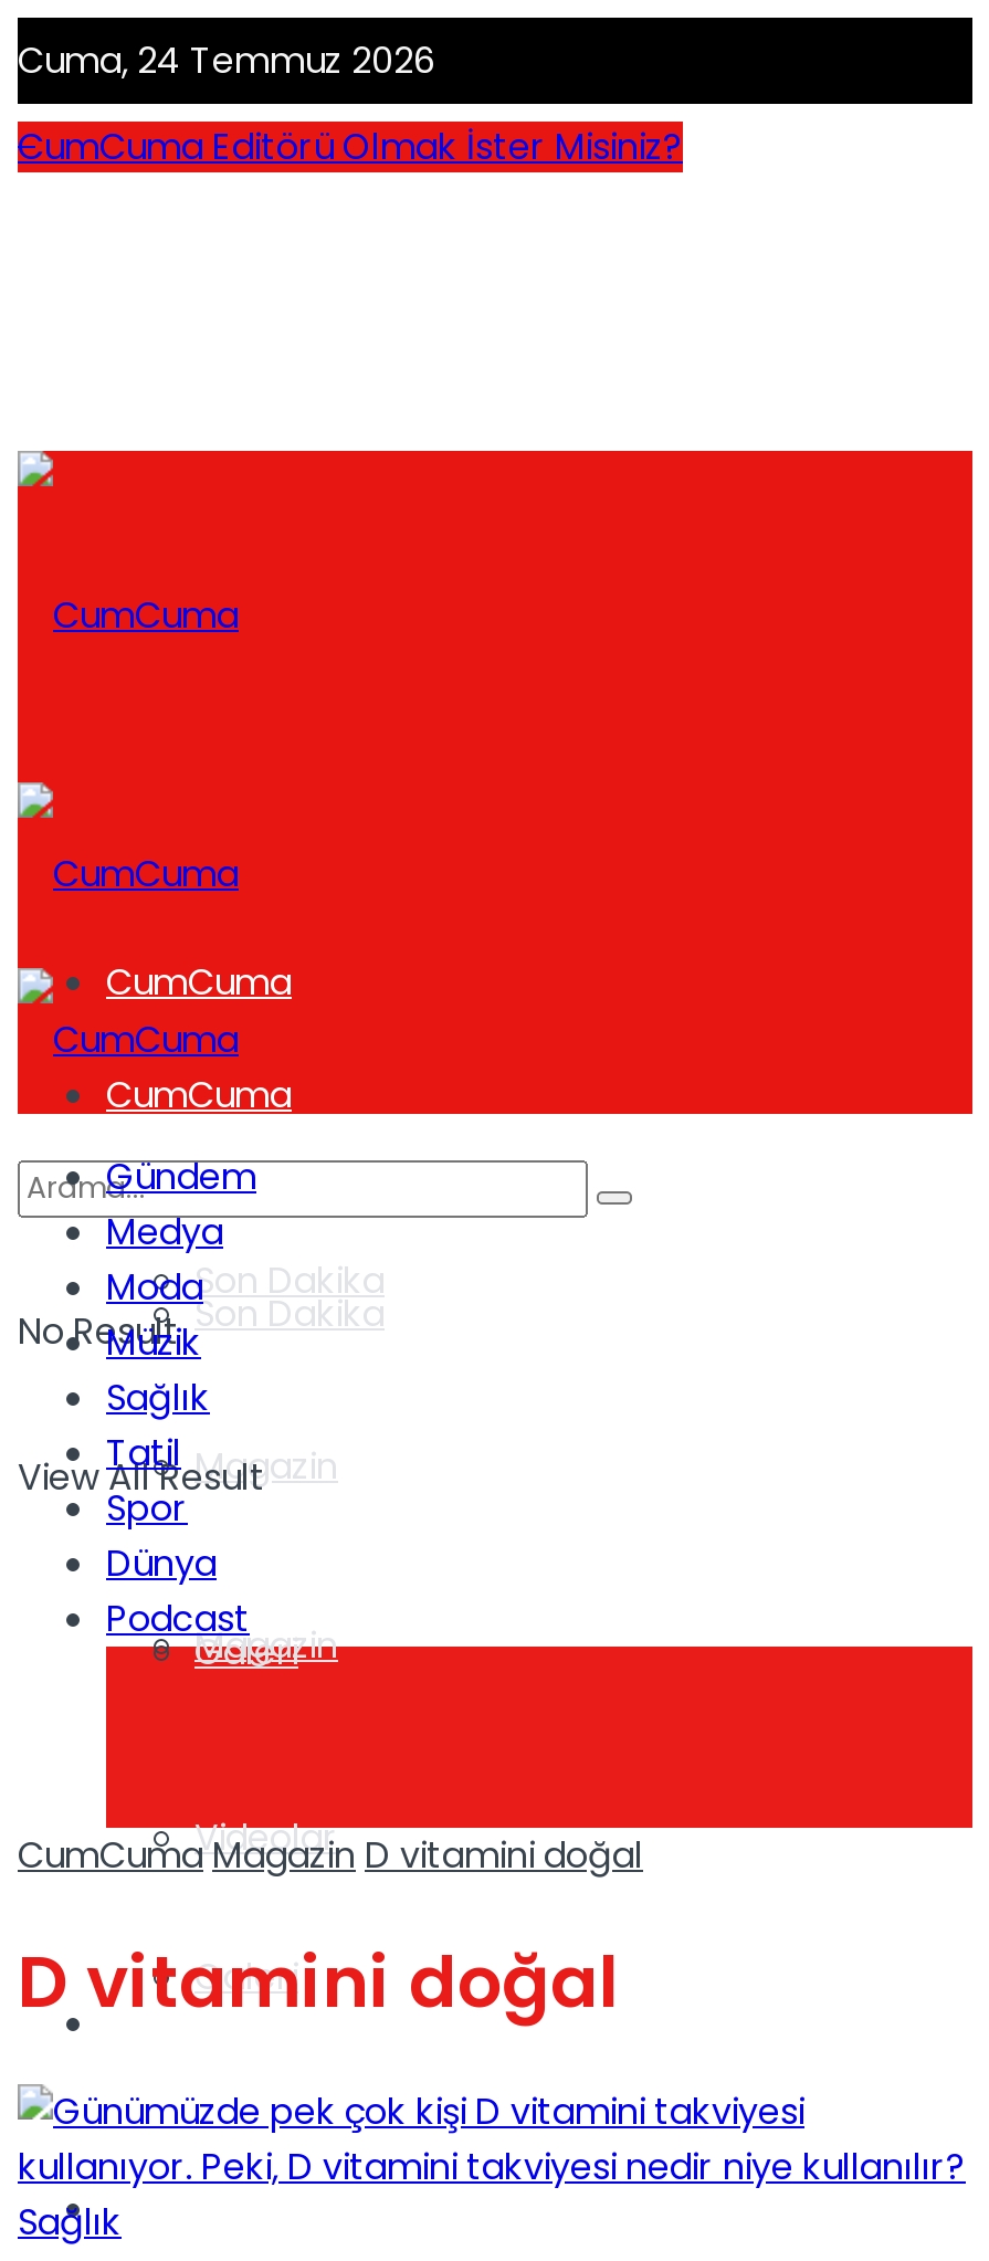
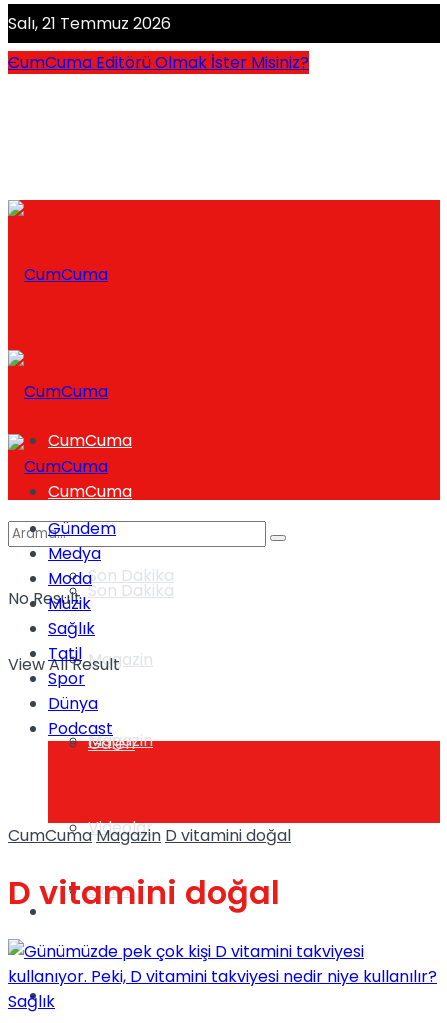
[18,35,435,86] Cuma, 24 Temmuz 2026 -> [8,12,171,35] Salı, 21 Temmuz 2026

